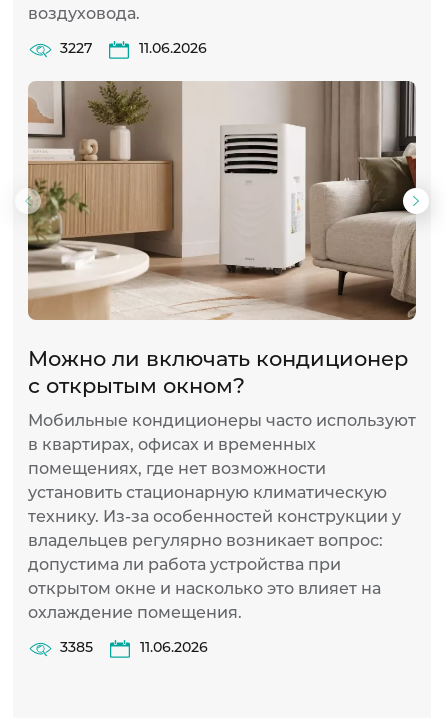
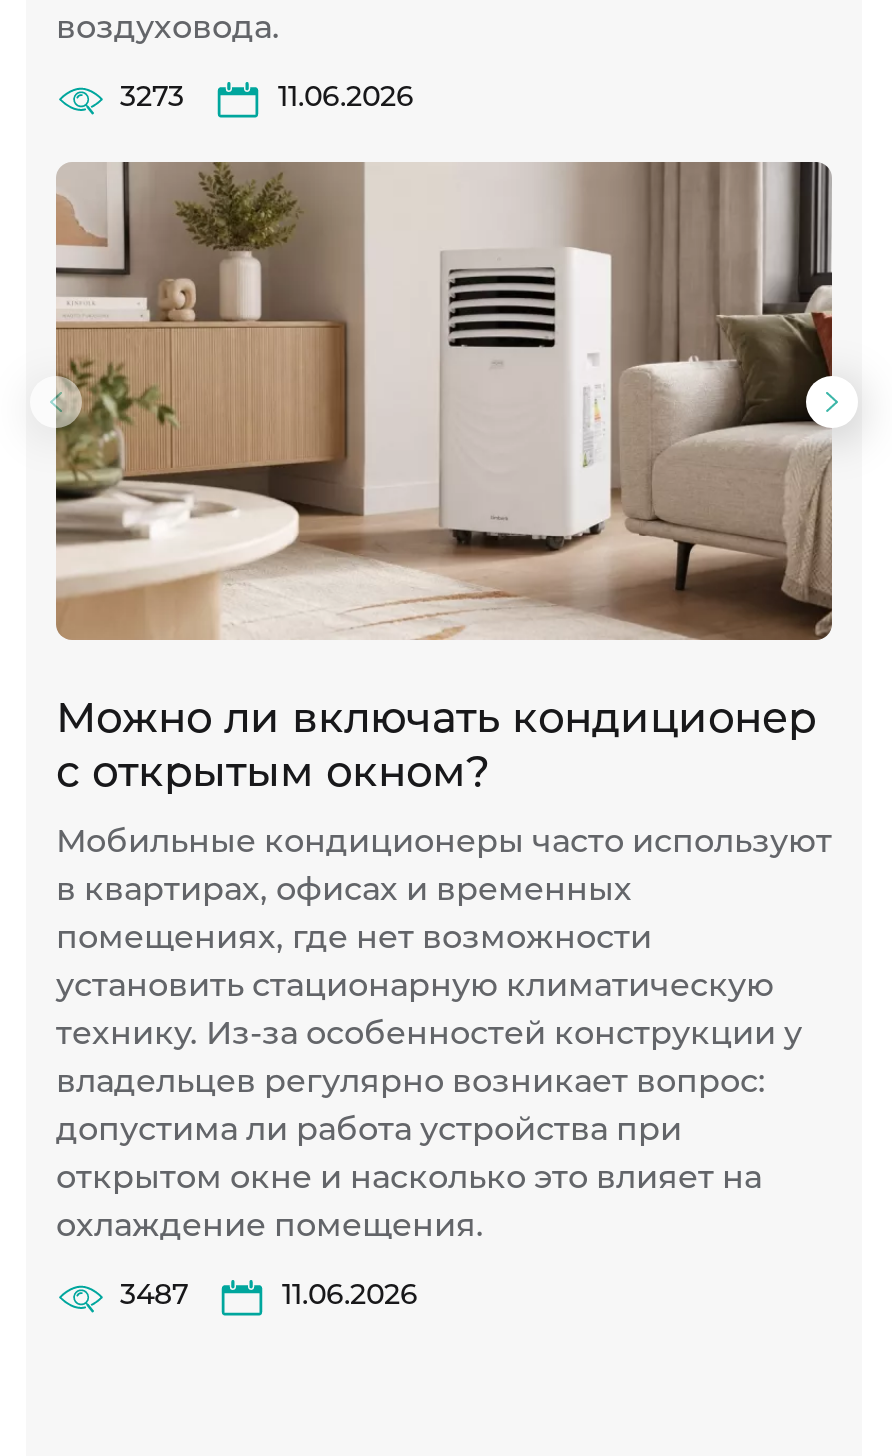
[60,39,92,57] 3227 -> [120,78,184,114] 3273
[60,638,93,656] 3385 -> [120,1276,188,1312] 3487

